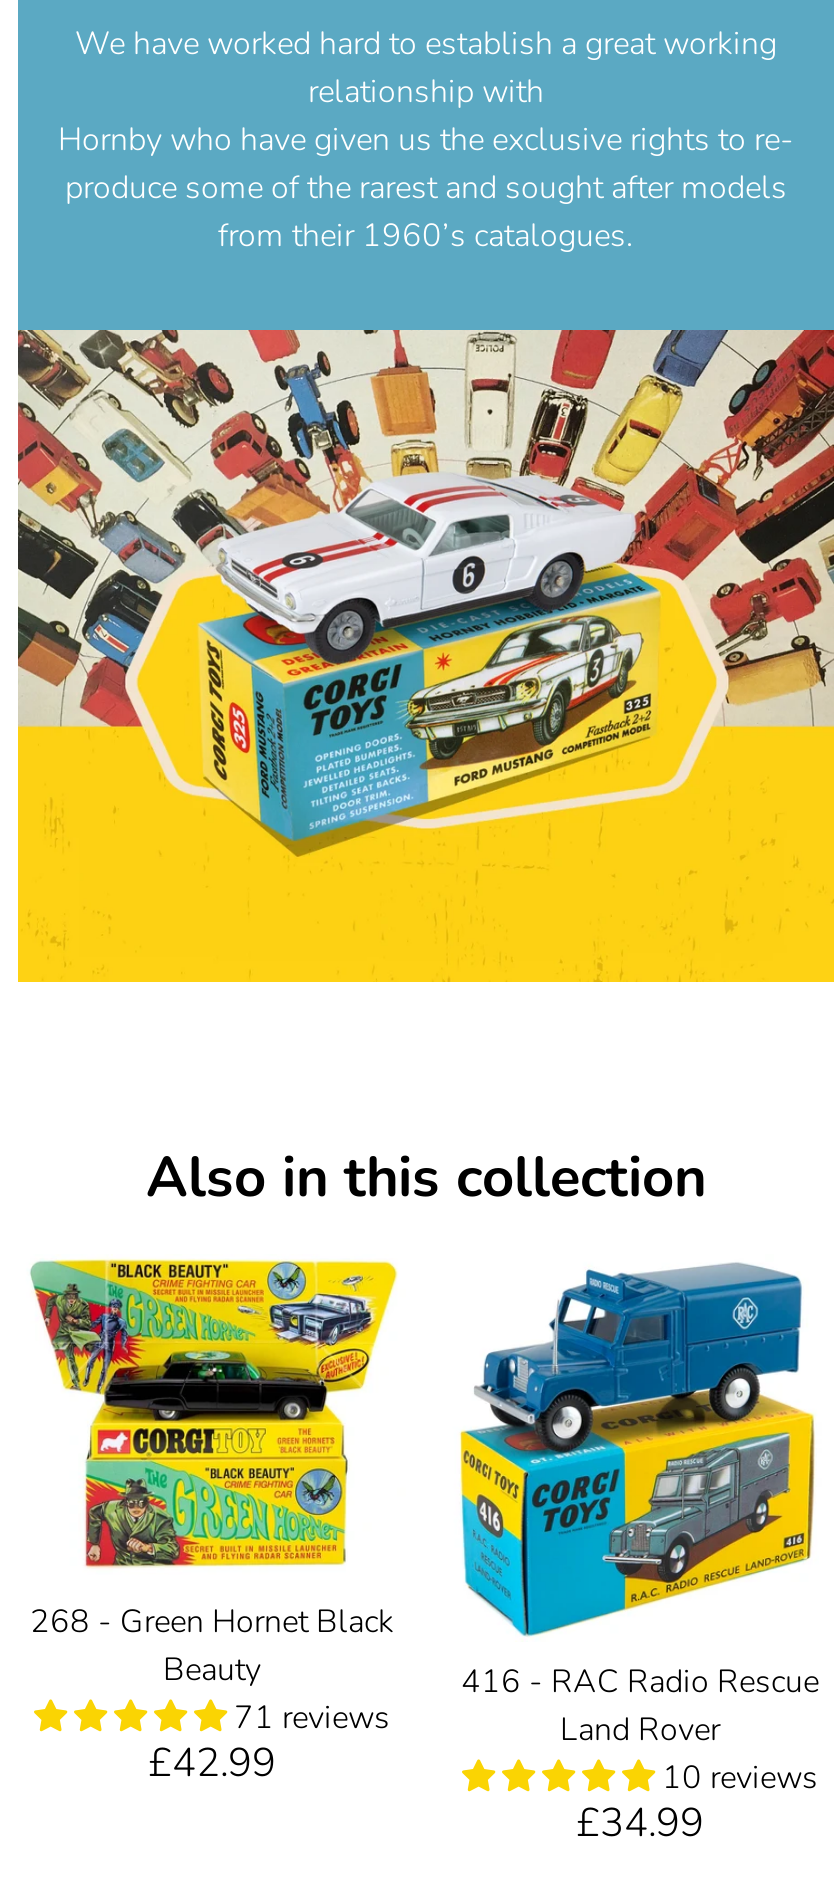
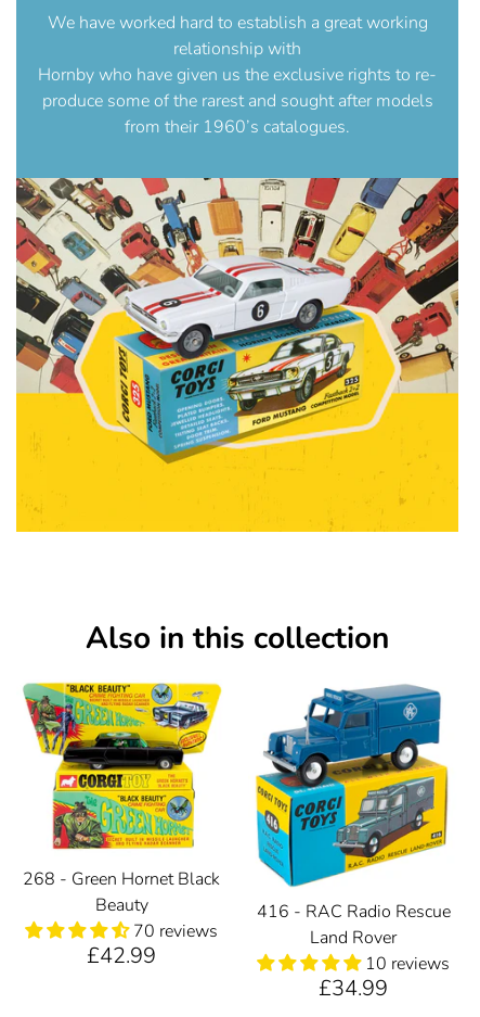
[234,1695,390,1739] 71 reviews -> [133,919,218,943] 70 reviews

